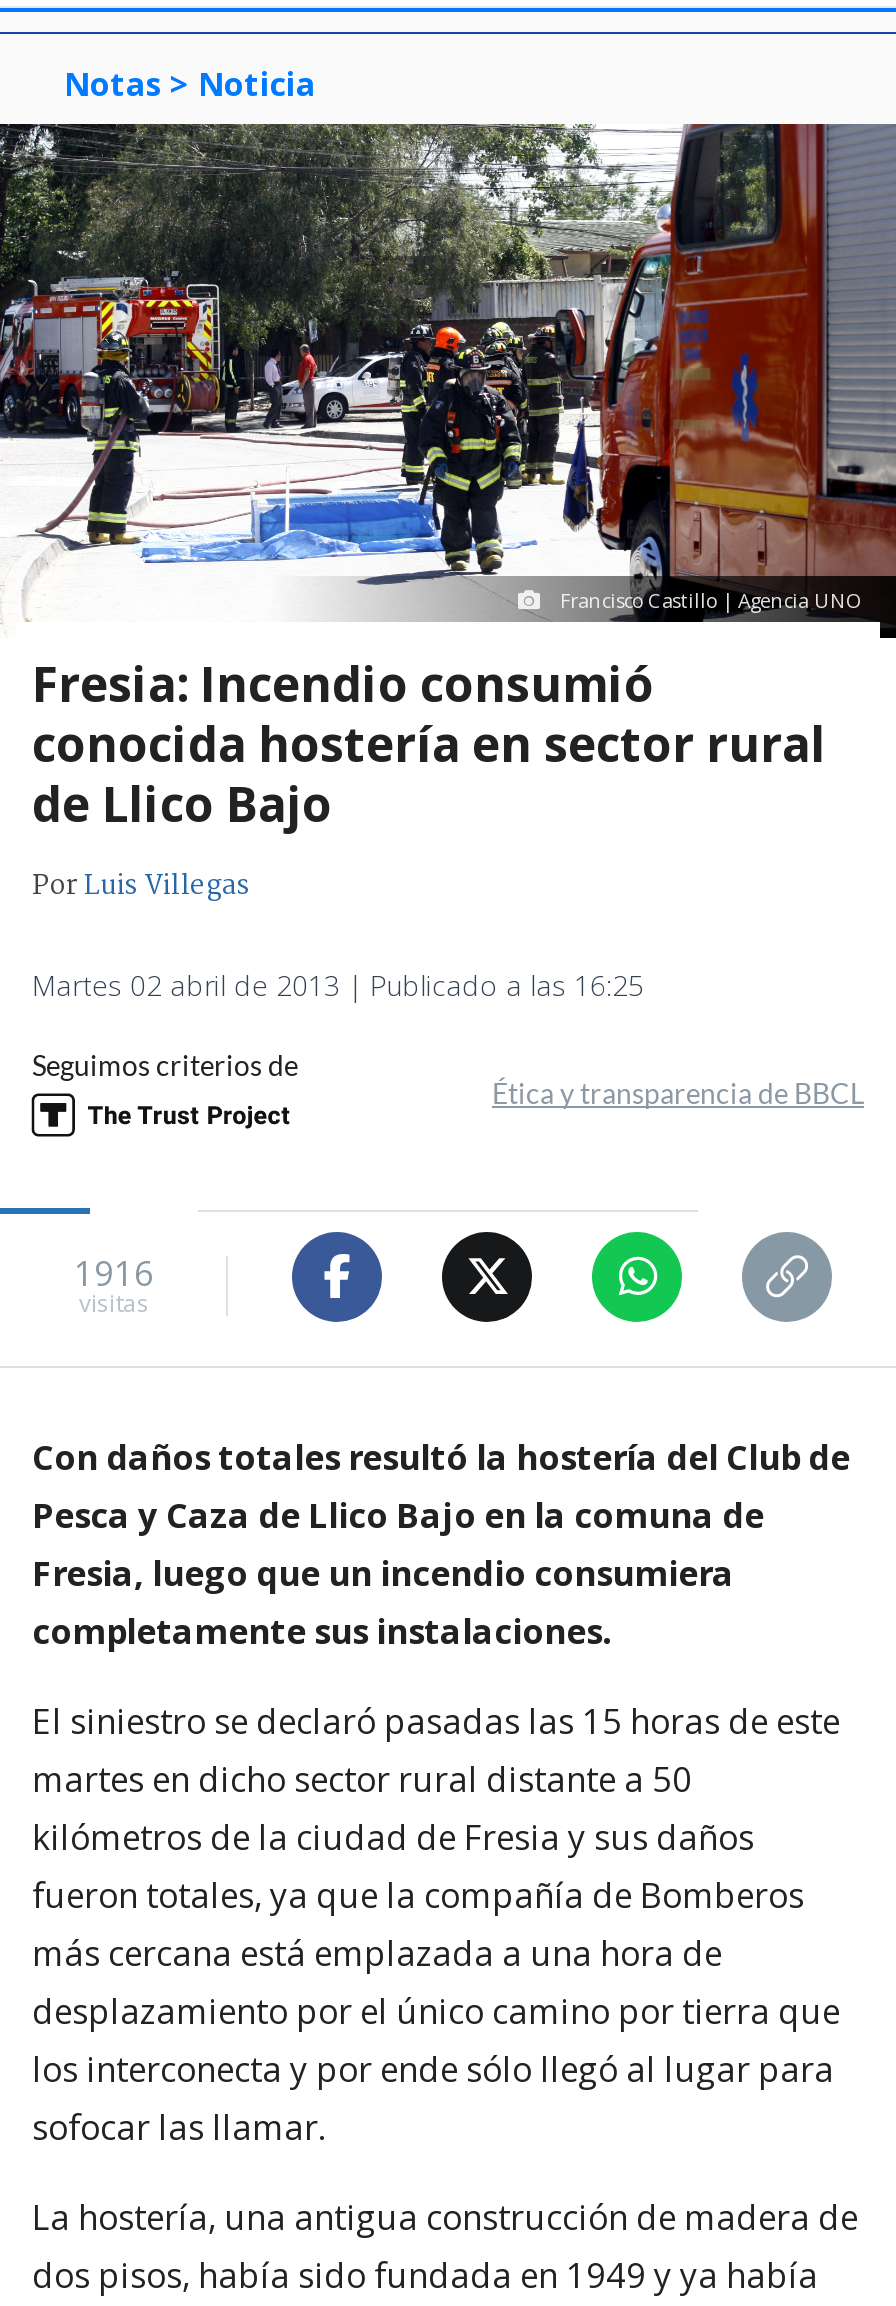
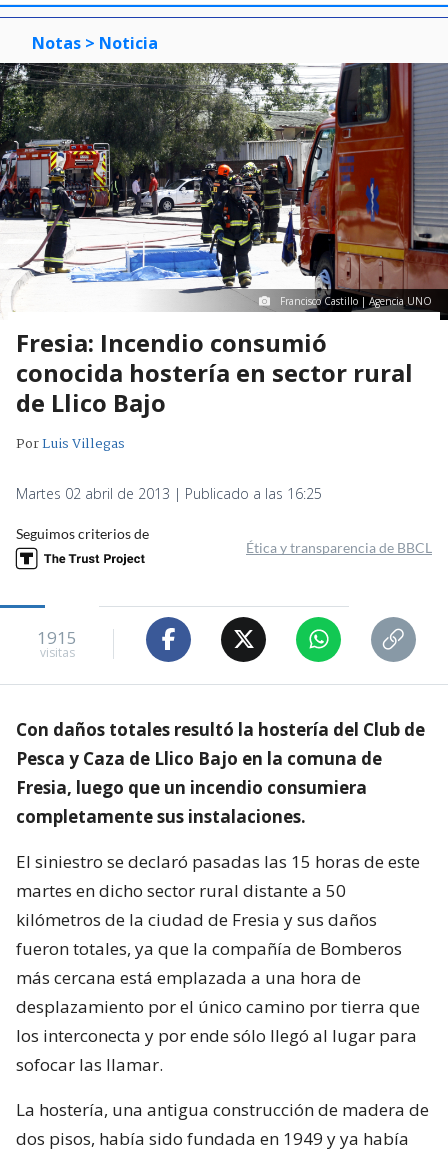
[74,1251,154,1297] 1916 -> [37,626,77,649] 1915

